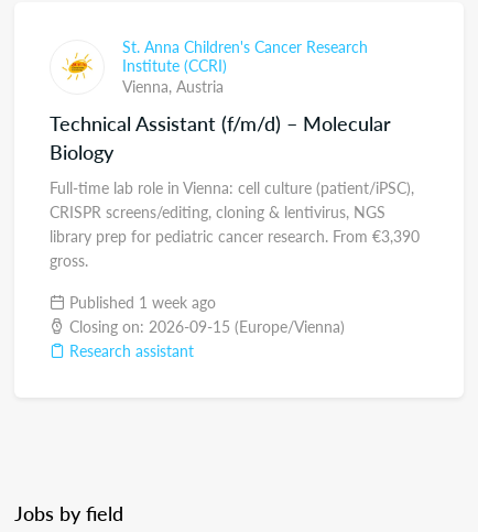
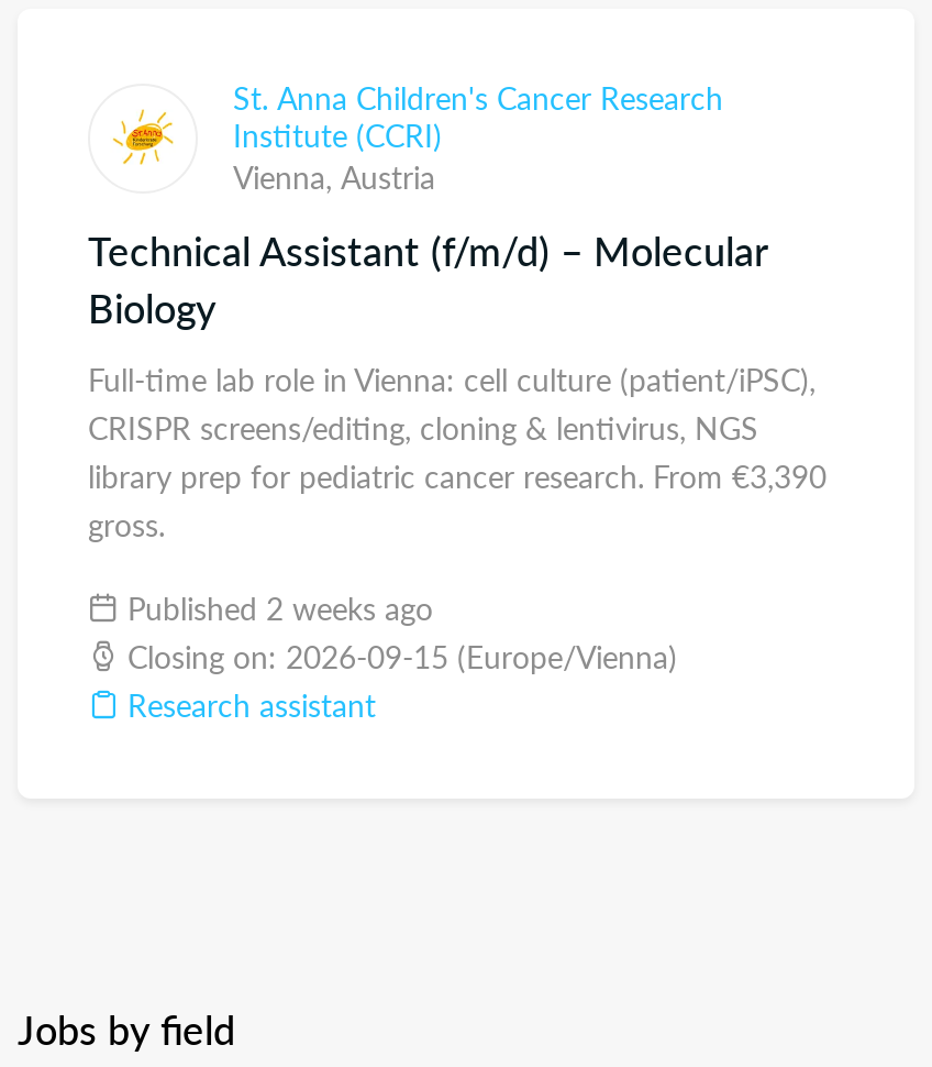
[65,291,216,313] Published 1 week ago -> [119,585,433,629] Published 2 weeks ago

